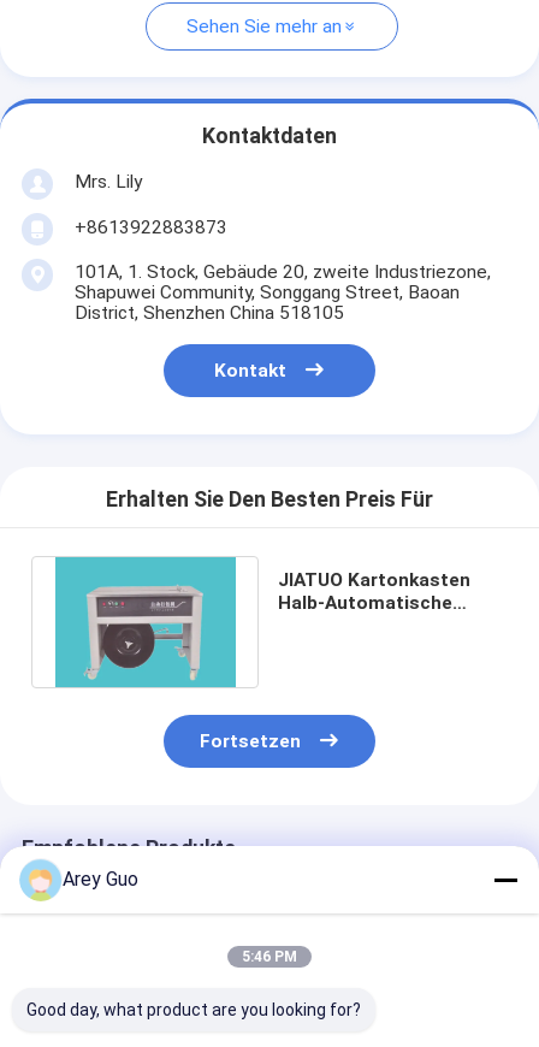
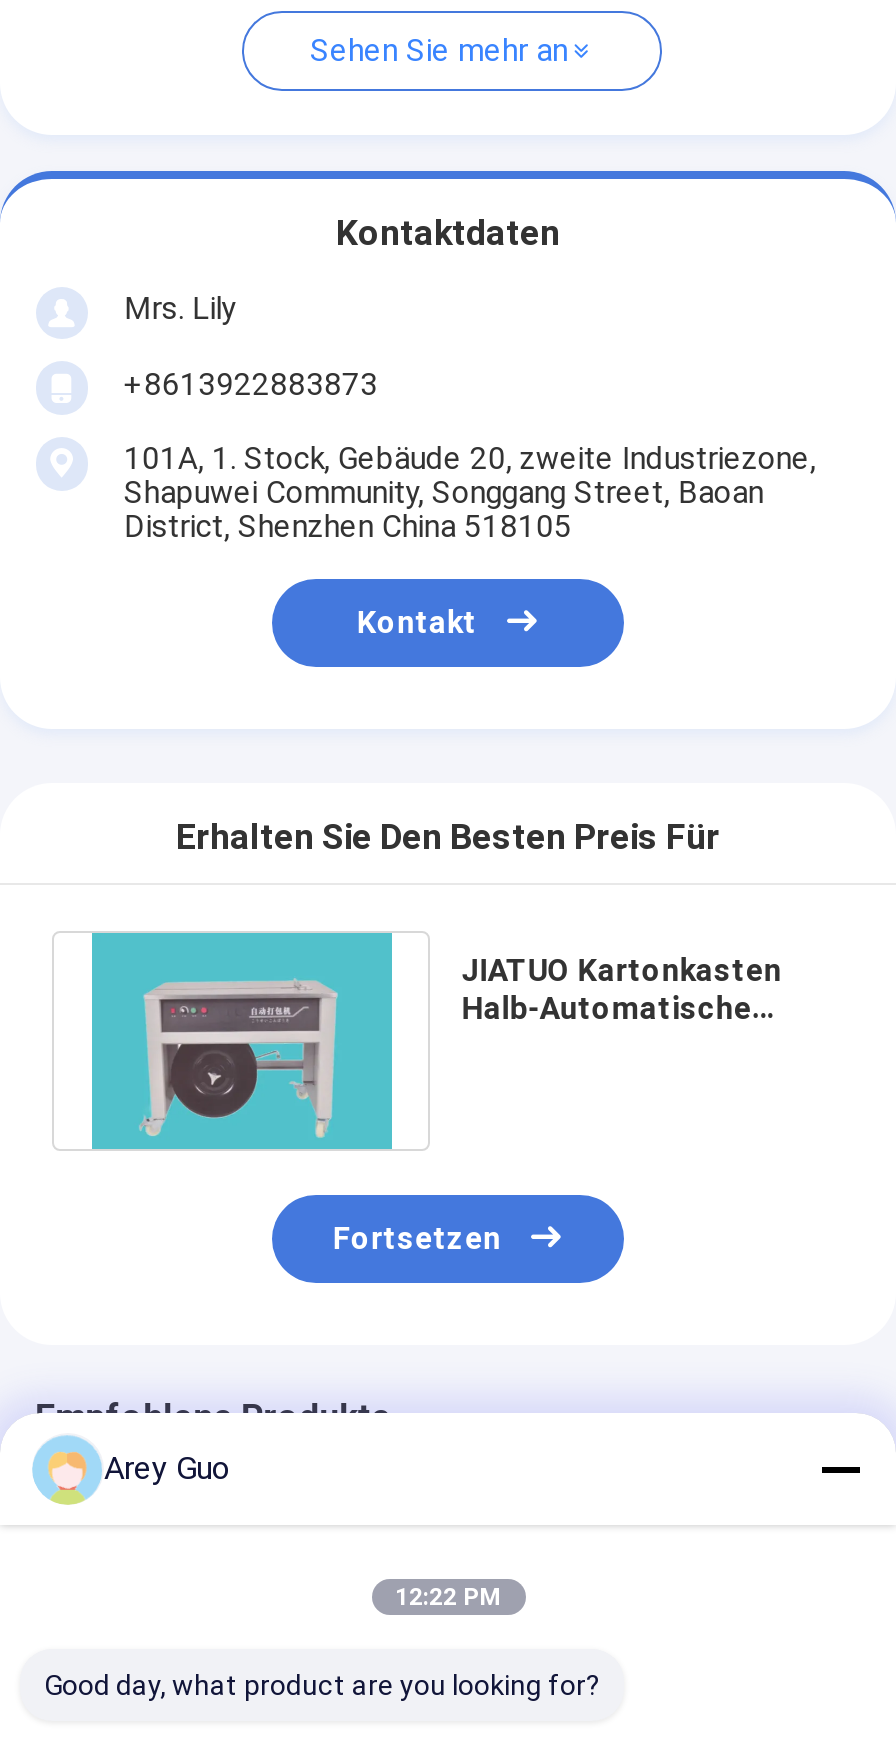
[242,948,297,965] 5:46 PM -> [395,1583,501,1611] 12:22 PM

